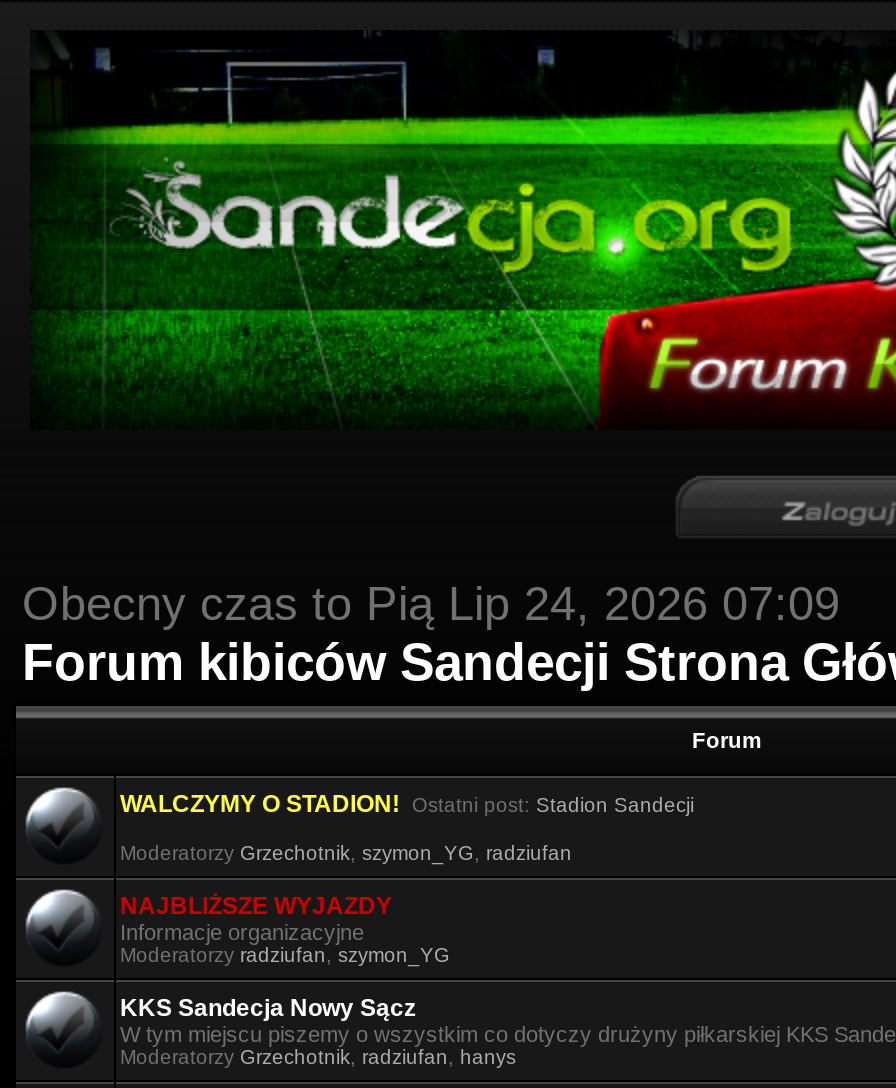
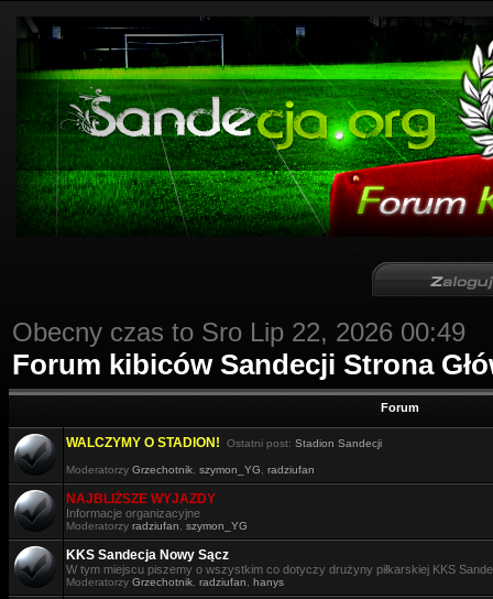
[22,578,840,630] Obecny czas to Pią Lip 24, 2026 07:09 -> [12,318,465,347] Obecny czas to Sro Lip 22, 2026 00:49

